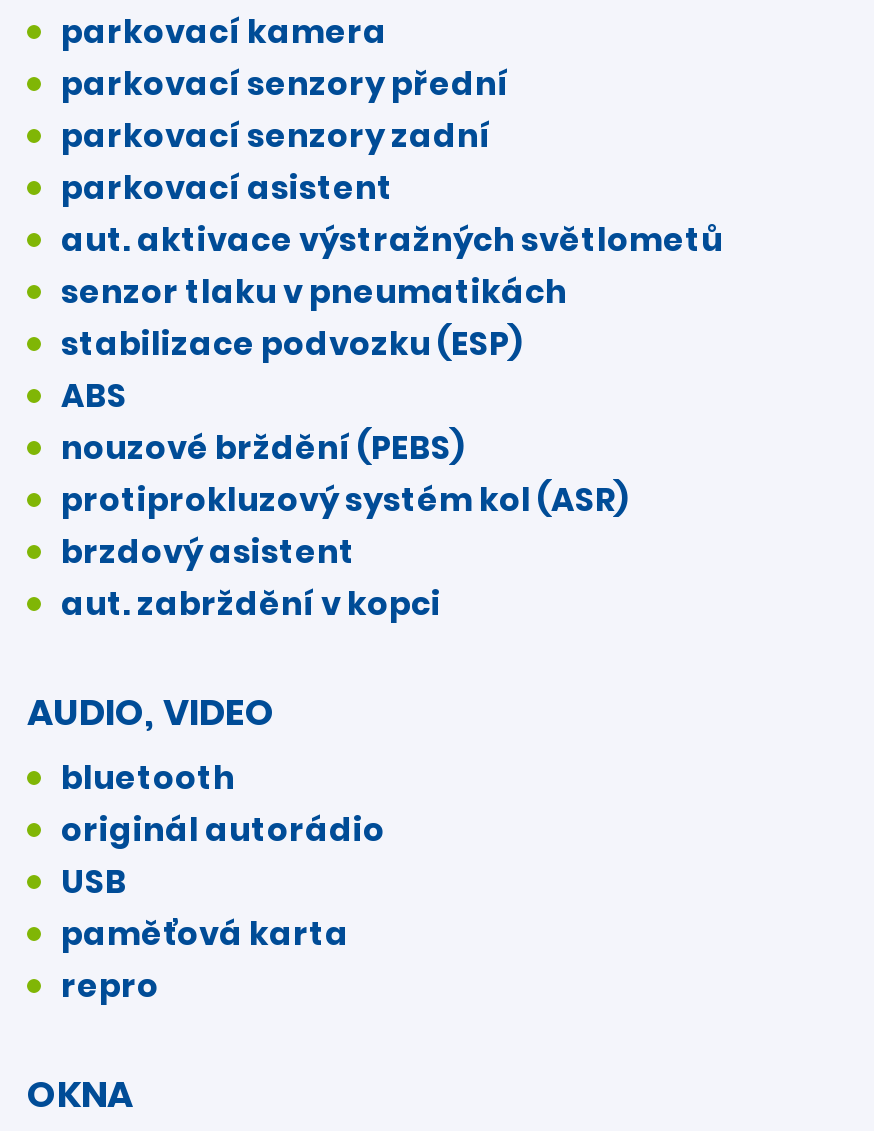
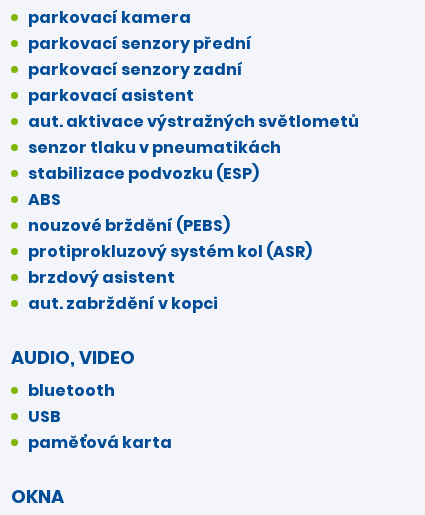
[61,807,385,853] originál autorádio -> none
[61,963,159,1009] repro -> none

